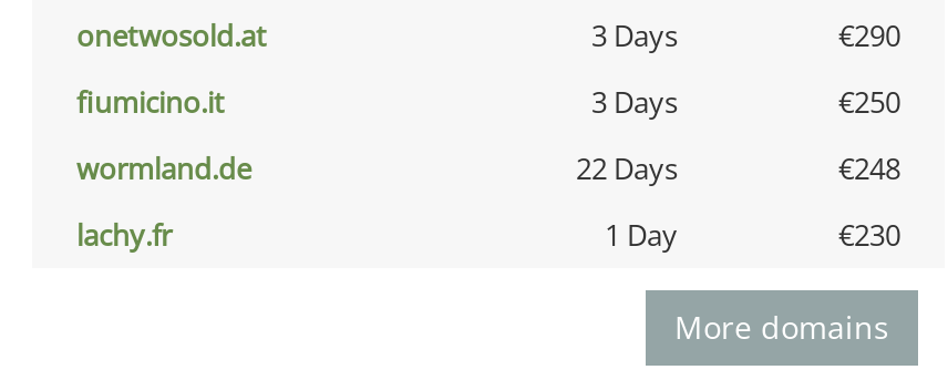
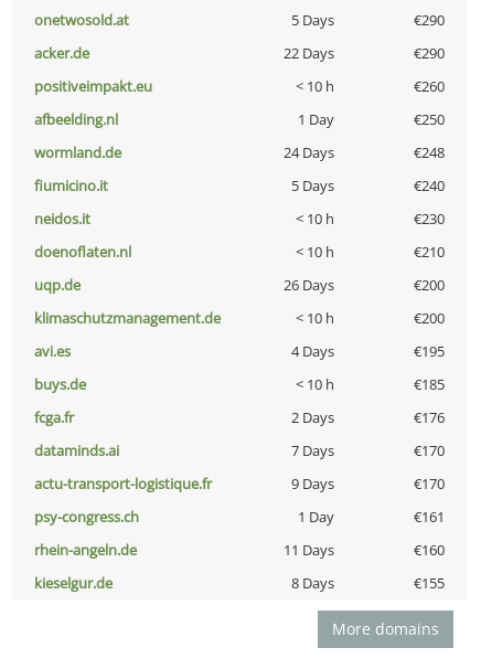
[591,14,678,54] 3 Days -> [291,9,334,29] 5 Days
[76,81,678,121] fiumicino.it | 3 Days -> [34,43,445,129] acker.de | 22 Days | €290 | positiveimpakt.eu | < 10 h | €260 | afbeelding.nl | 1 Day
[576,147,678,187] 22 Days -> [283,142,334,162] 24 Days
[76,214,678,254] lachy.fr | 1 Day -> [34,175,445,228] fiumicino.it | 5 Days | €240 | neidos.it | < 10 h
none -> [34,241,445,592] doenoflaten.nl | < 10 h | €210 | uqp.de | 26 Days | €200 | klimaschutzmanagement.de | < 10 h | €200 | avi.es | 4 Days | €195 | buys.de | < 10 h | €185 | fcga.fr | 2 Days | €176 | dataminds.ai | 7 Days | €170 | actu-transport-logistique.fr | 9 Days | €170 | psy-congress.ch | 1 Day | €161 | rhein-angeln.de | 11 Days | €160 | kieselgur.de | 8 Days | €155

